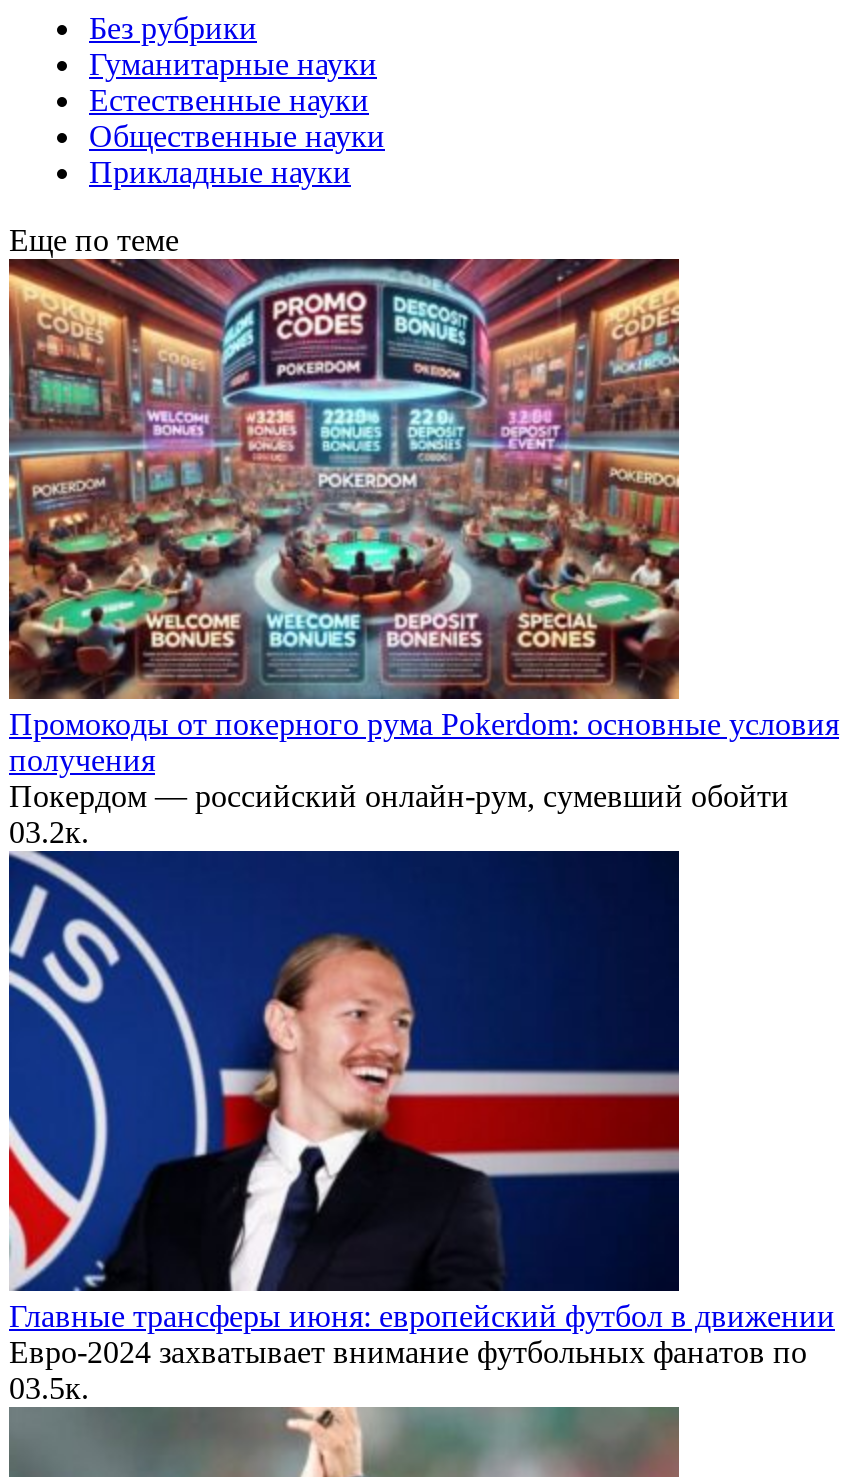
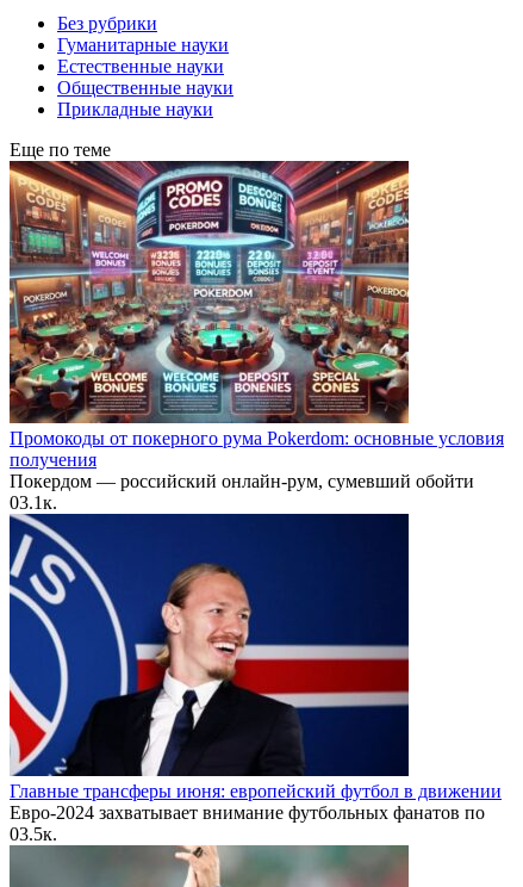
[9,816,89,850] 03.2к. -> [10,493,57,513] 03.1к.

